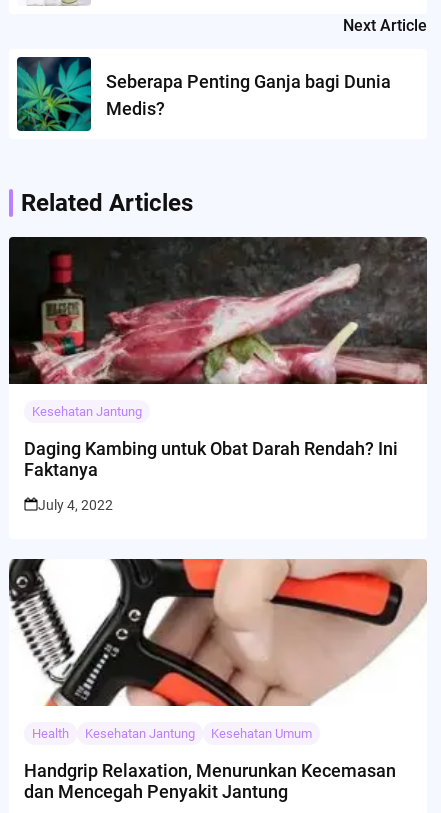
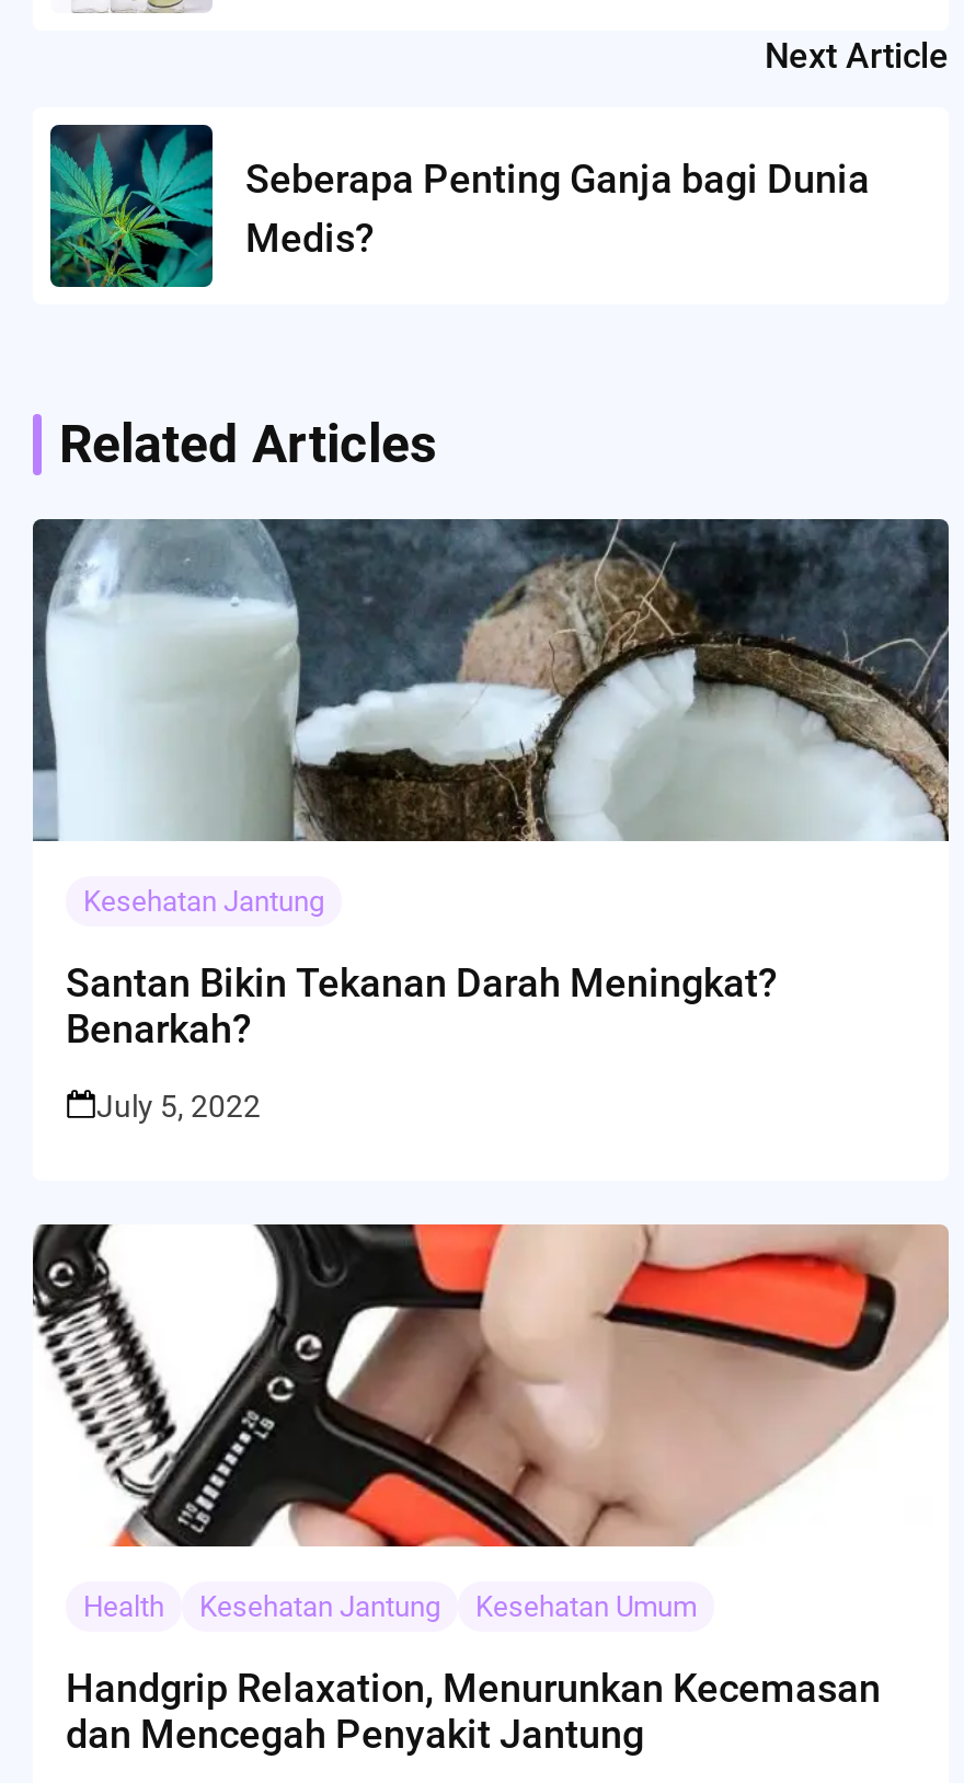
[8,236,427,385] [image] -> [31,517,949,843] [image]
[24,438,398,480] Daging Kambing untuk Obat Darah Rendah? Ini | Faktanya -> [66,960,778,1052] Santan Bikin Tekanan Darah Meningkat? | Benarkah?
[38,497,113,513] July 4, 2022 -> [96,1090,261,1125] July 5, 2022

